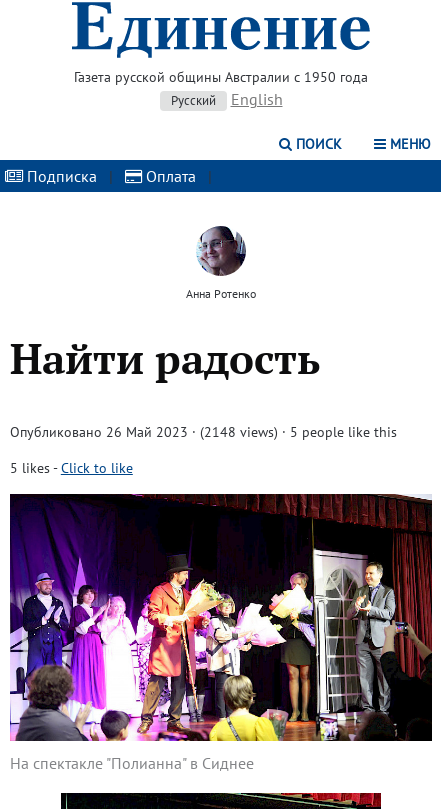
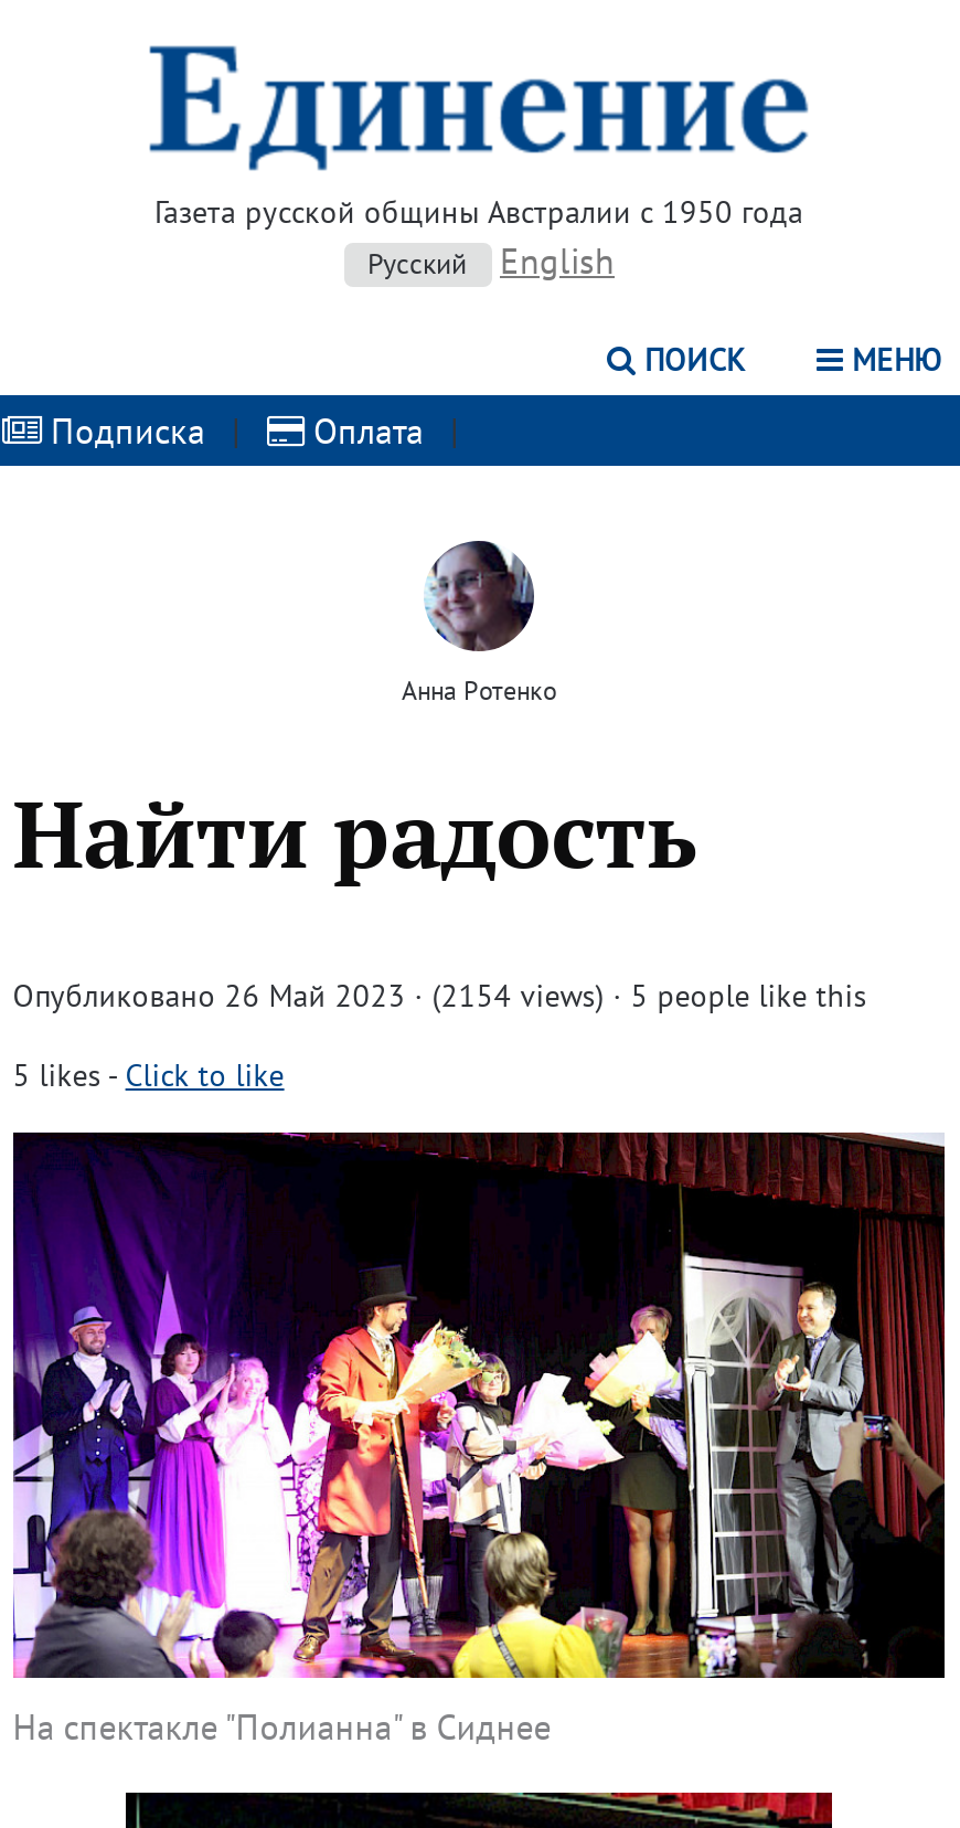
[10,423,397,441] Опубликовано 26 Май 2023 · (2148 views) · 5 people like this -> [13,976,867,1016] Опубликовано 26 Май 2023 · (2154 views) · 5 people like this

